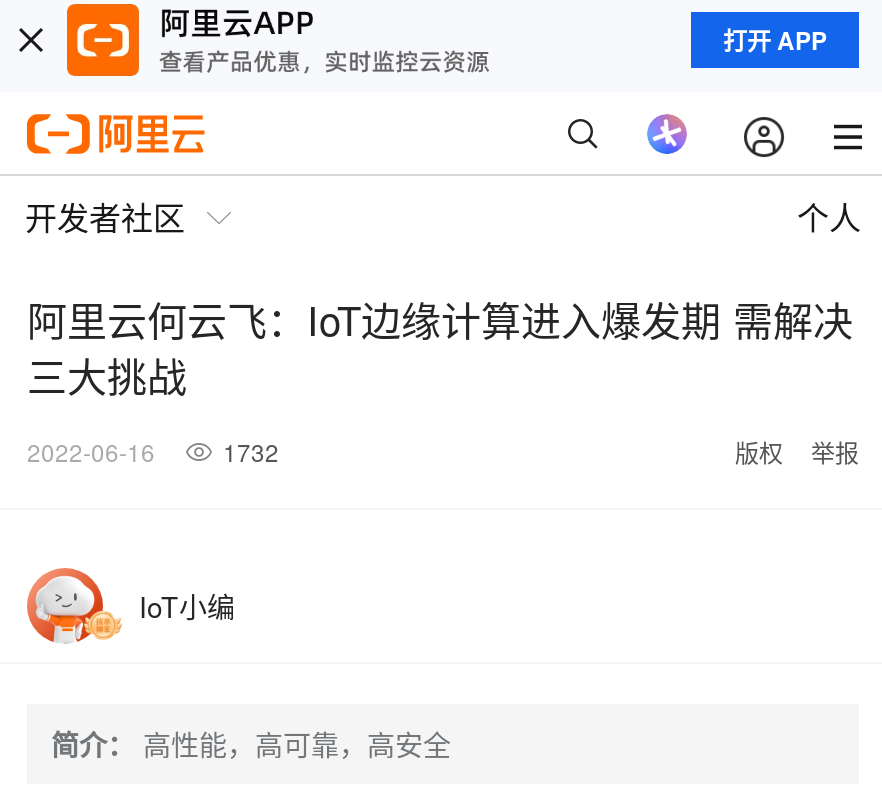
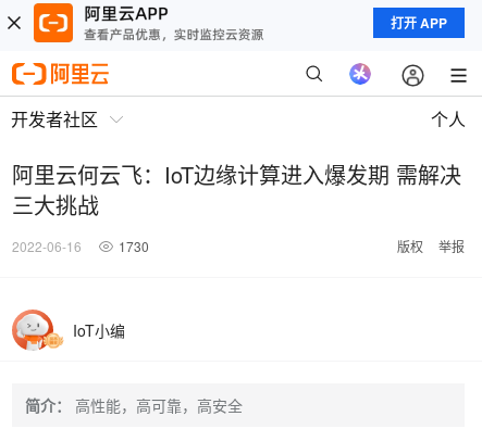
[27,434,279,468] 2022-06-16 1732 -> [12,237,149,255] 2022-06-16 1730

